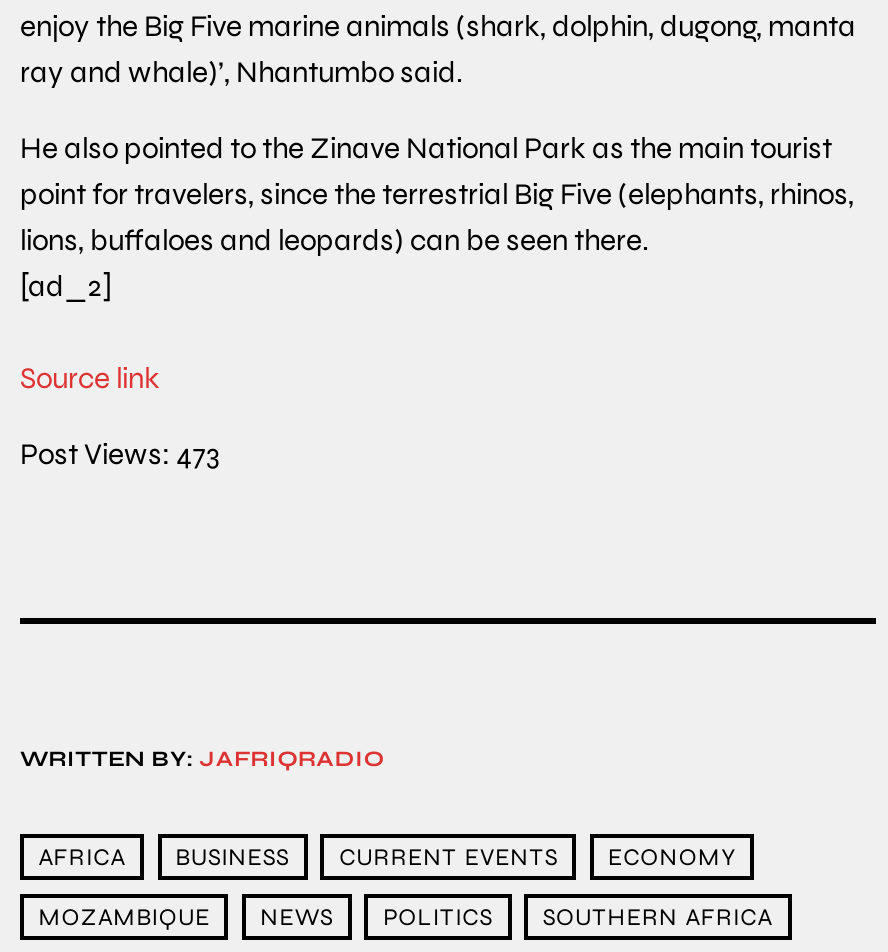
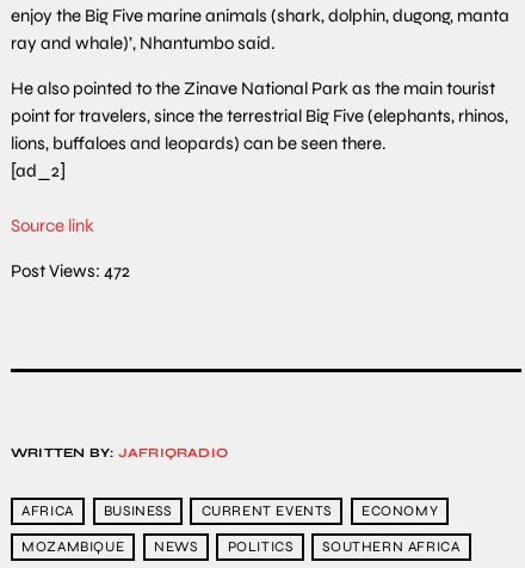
[20,435,220,471] Post Views: 473 -> [11,260,130,281] Post Views: 472

